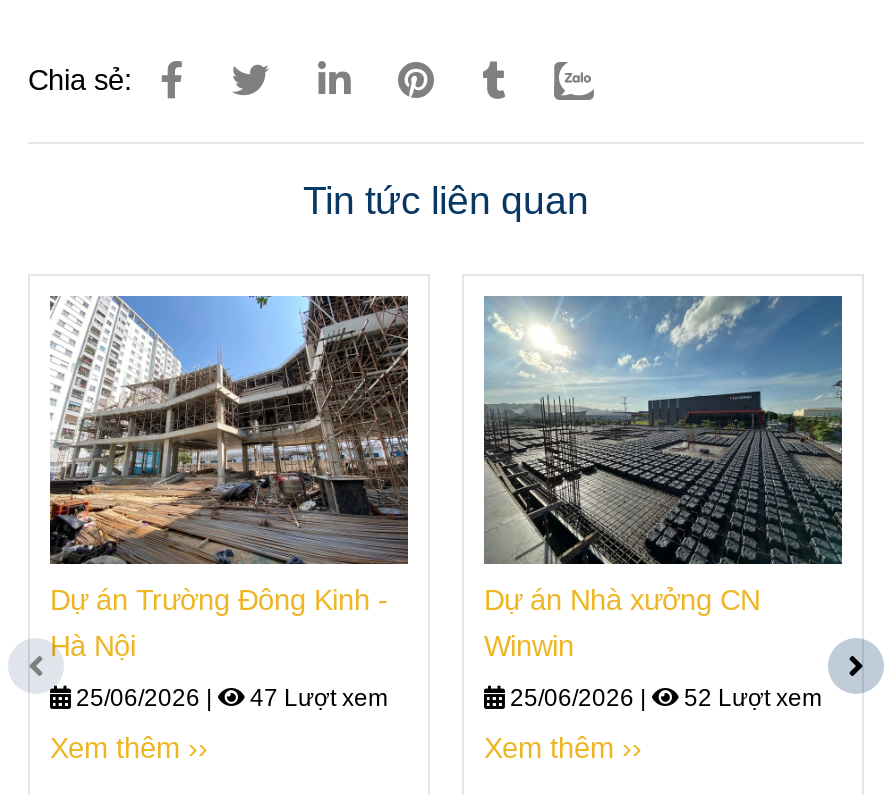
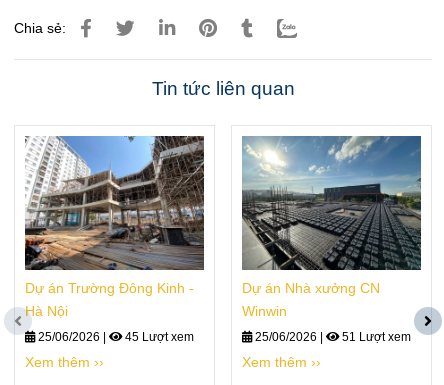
[244,684,388,712] 47 Lượt xem -> [122,330,194,344] 45 Lượt xem
[678,684,822,712] 52 Lượt xem -> [339,330,411,344] 51 Lượt xem

